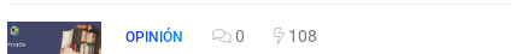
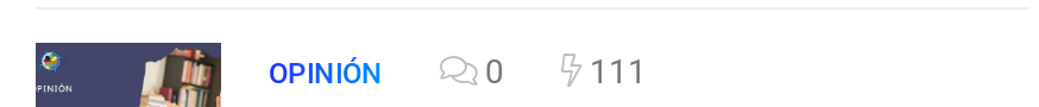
[285,26,317,46] 108 -> [583,52,647,90] 111

